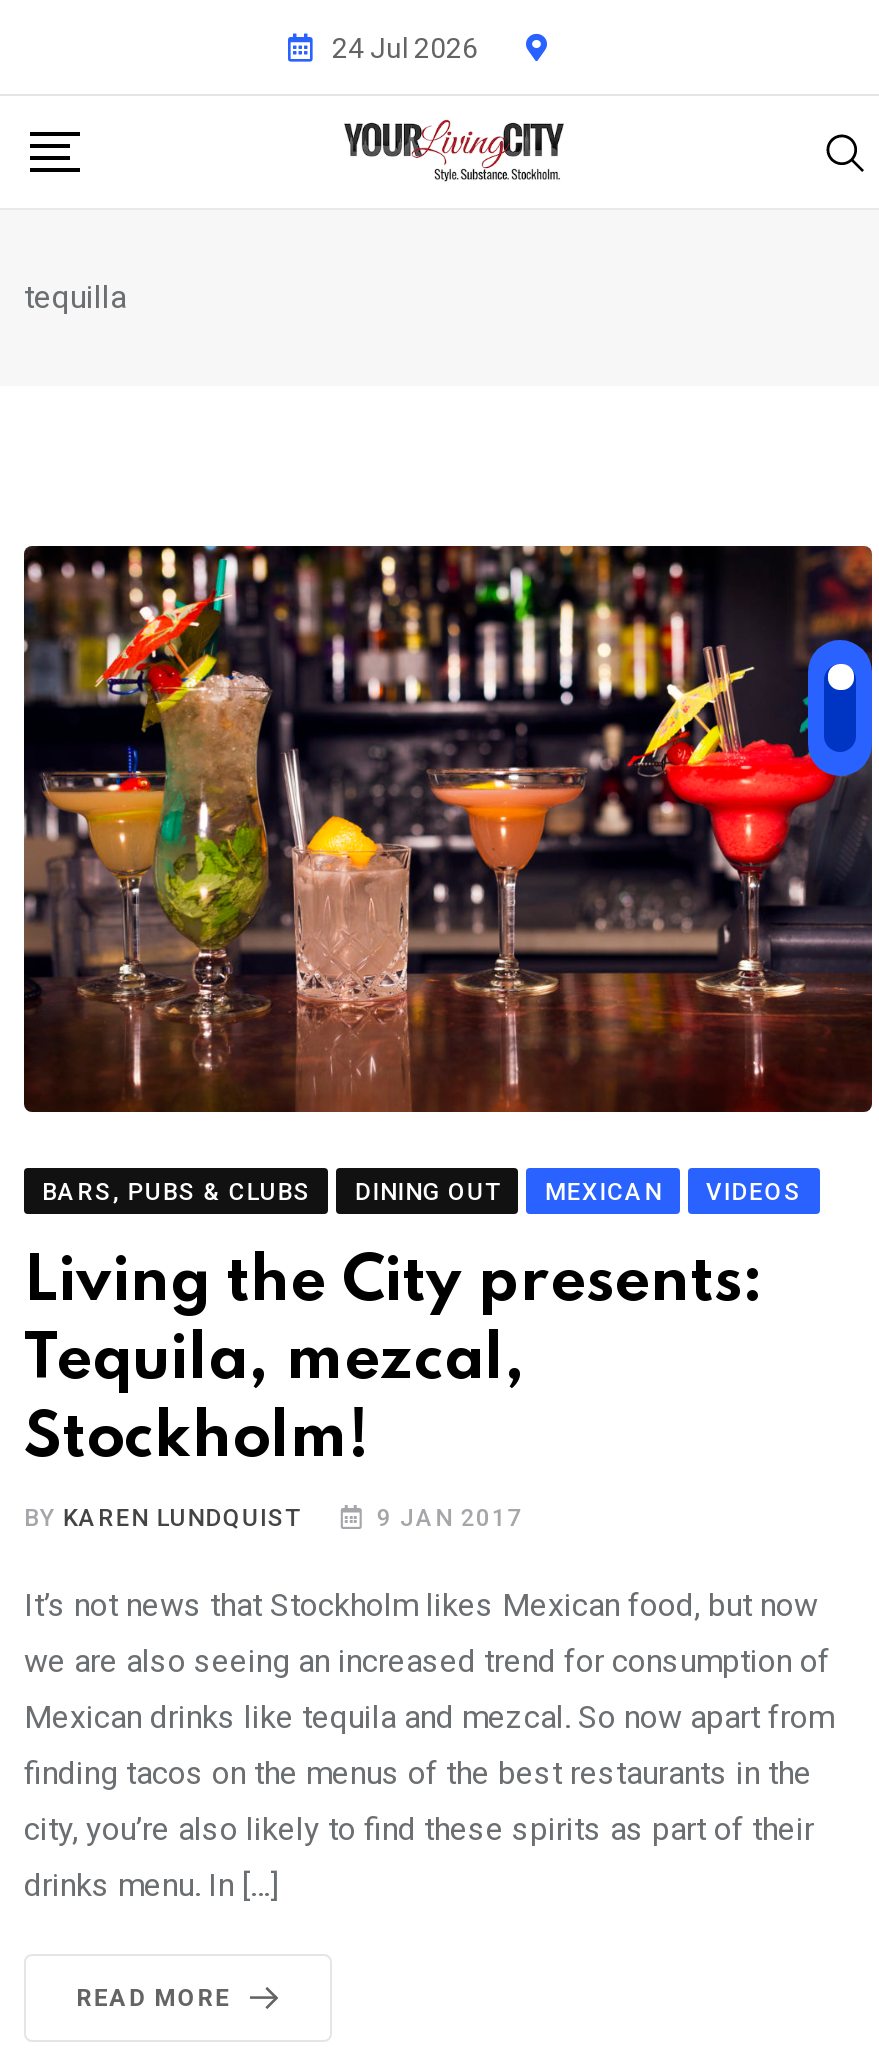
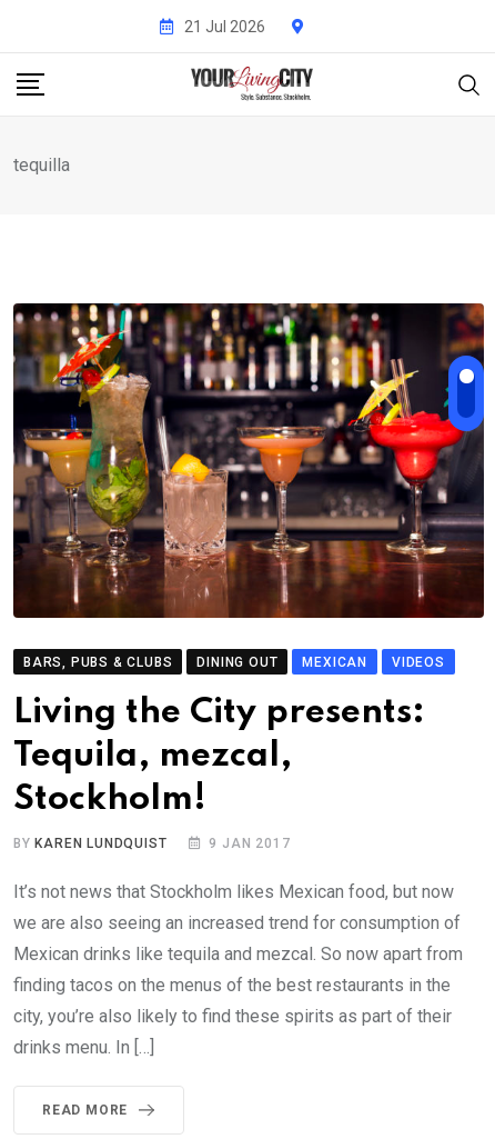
[332,31,478,63] 24 Jul 2026 -> [184,17,265,35] 21 Jul 2026

